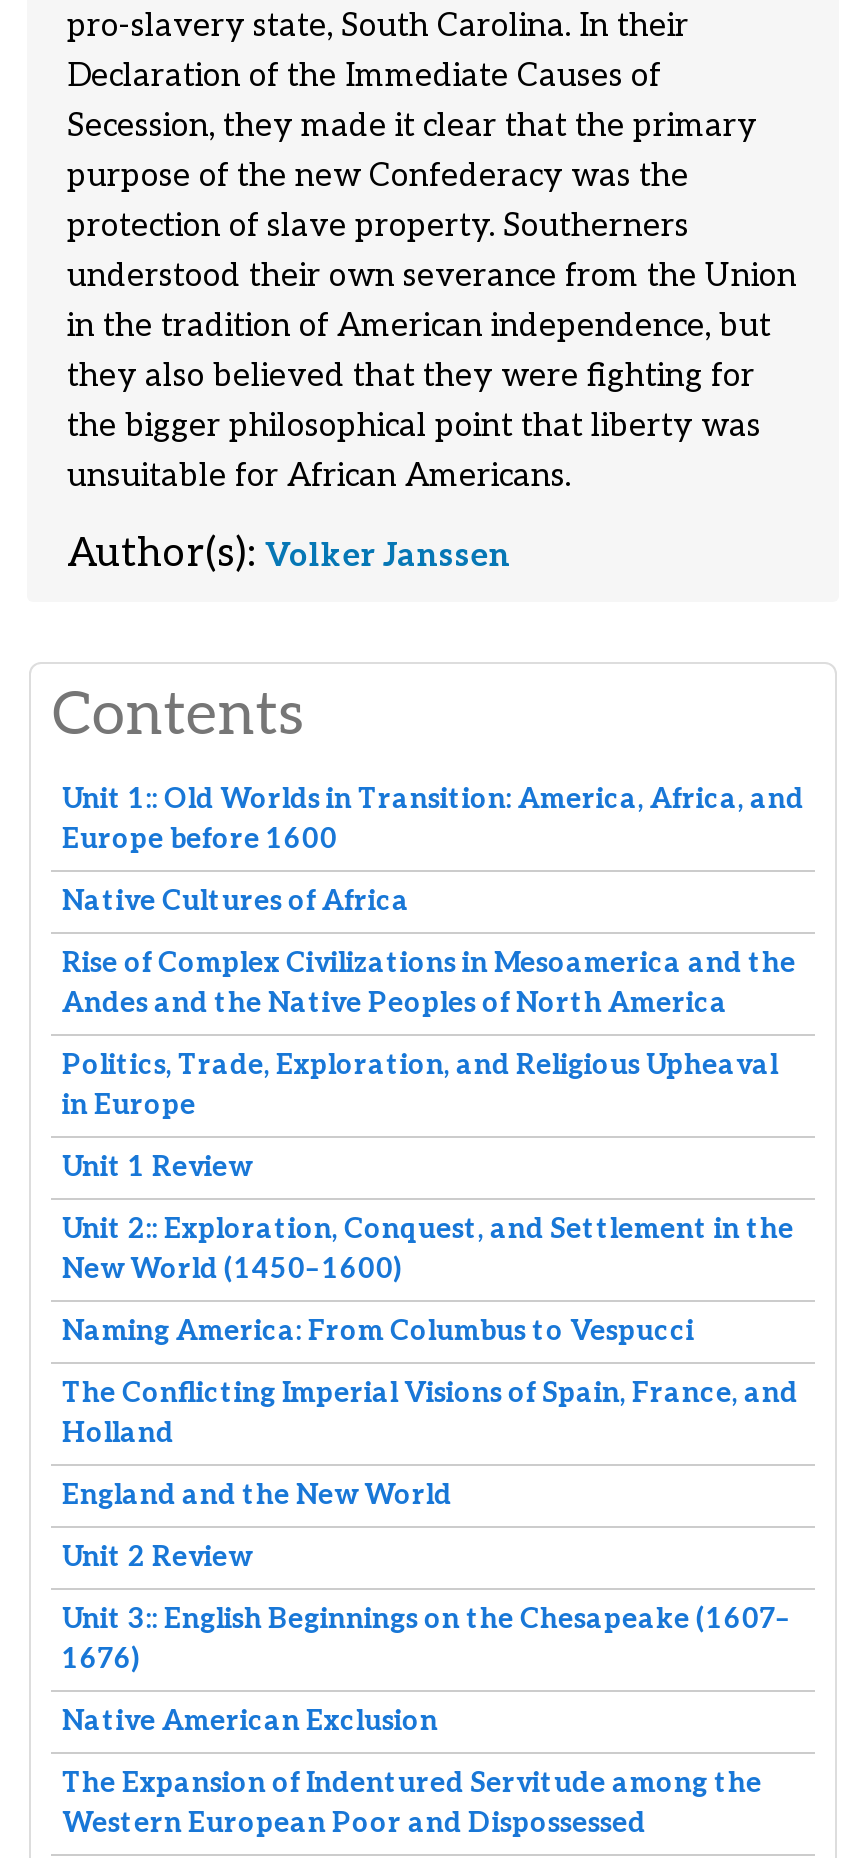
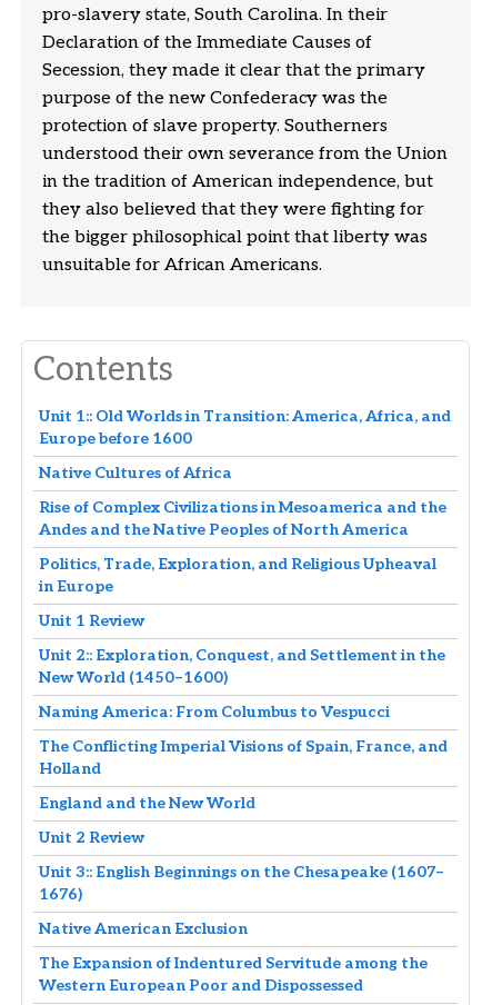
[67,530,511,578] Author(s): Volker Janssen -> none

